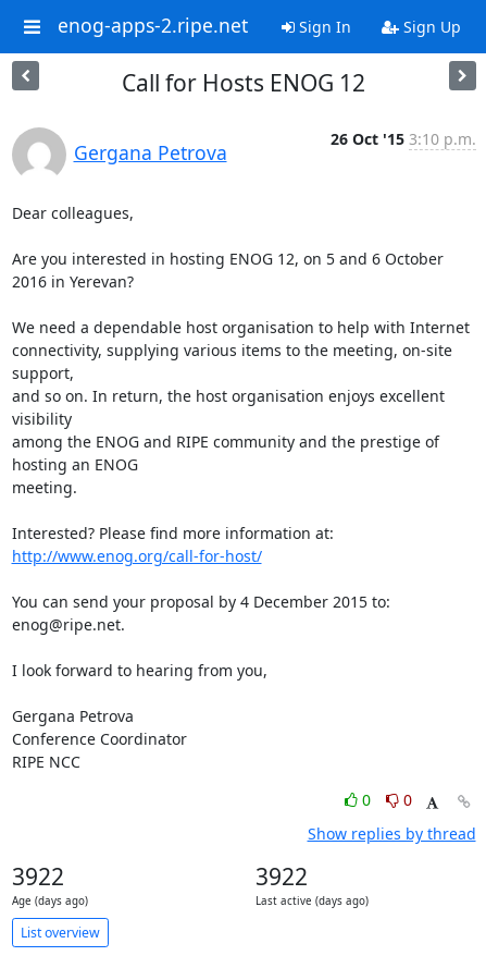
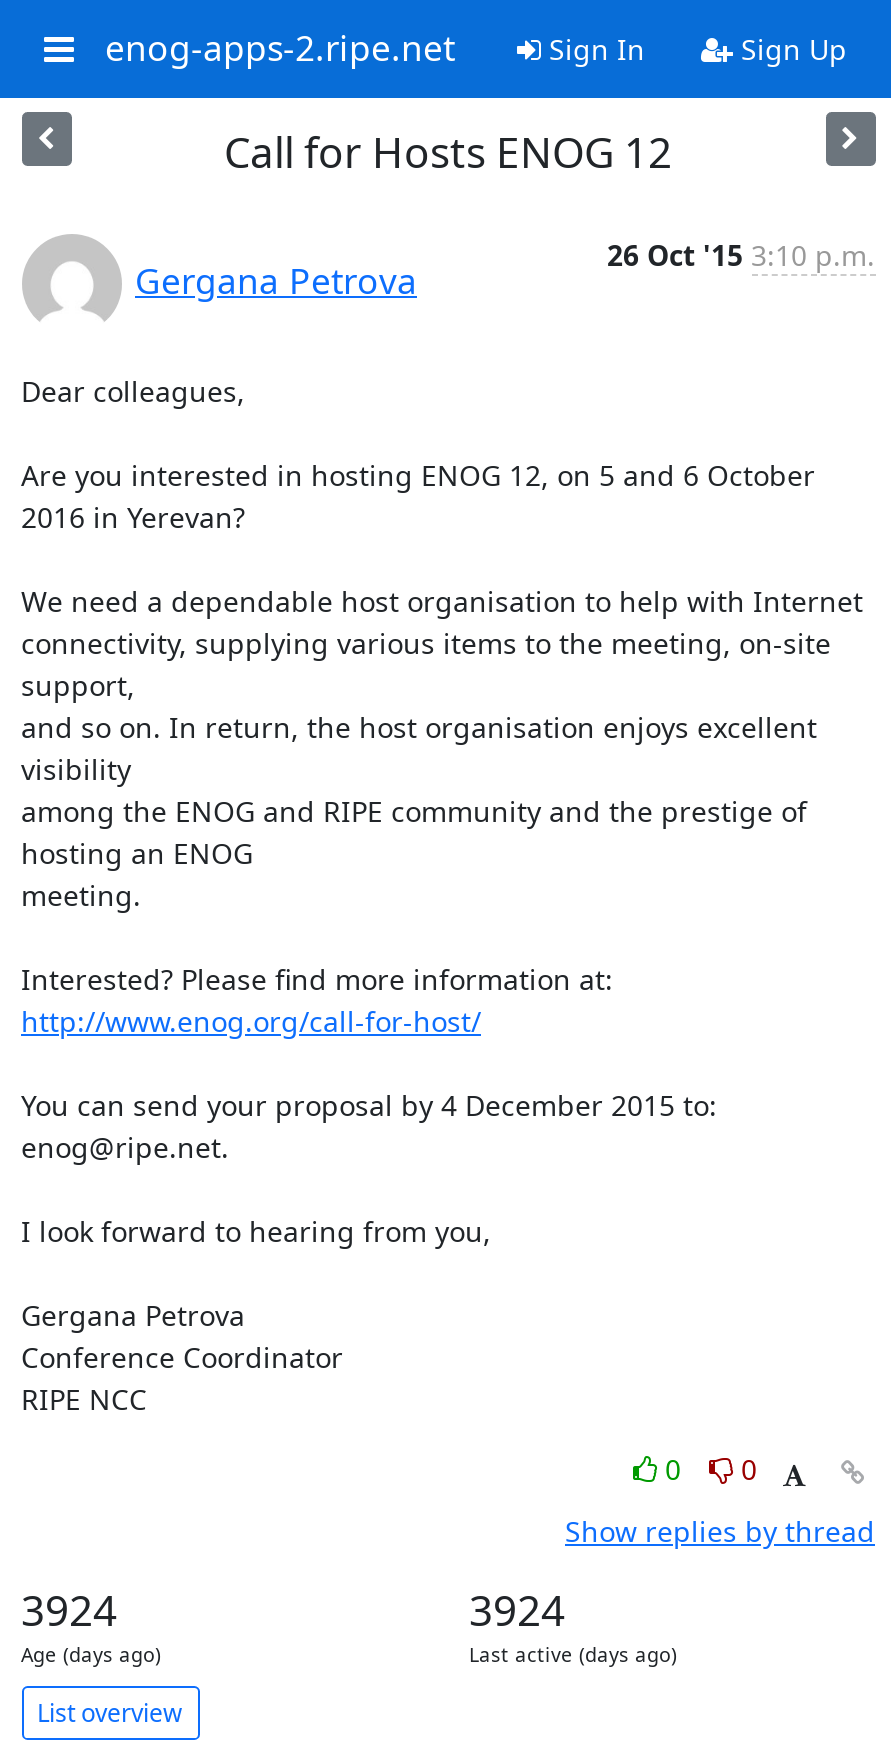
[11,861,64,892] 3922 -> [21,1582,117,1638] 3924
[255,861,307,892] 3922 -> [469,1582,565,1638] 3924

